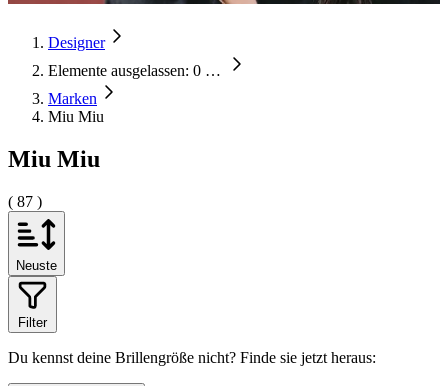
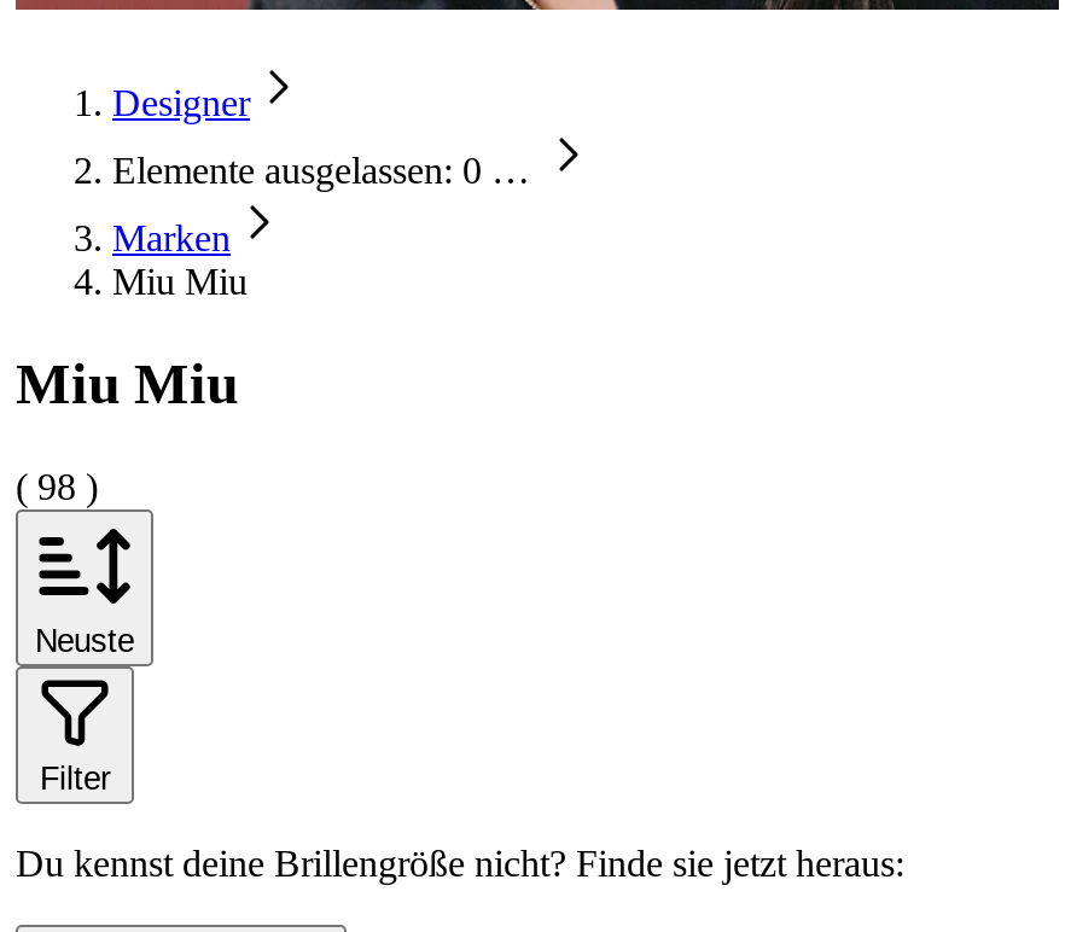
[8,193,42,210] ( 87 ) -> [16,466,98,508] ( 98 )

